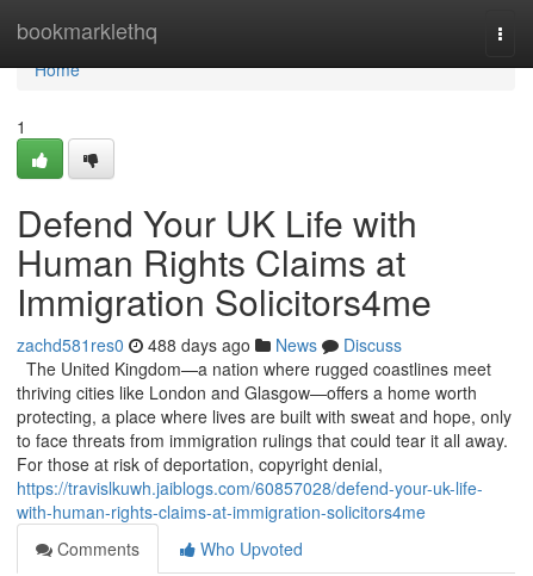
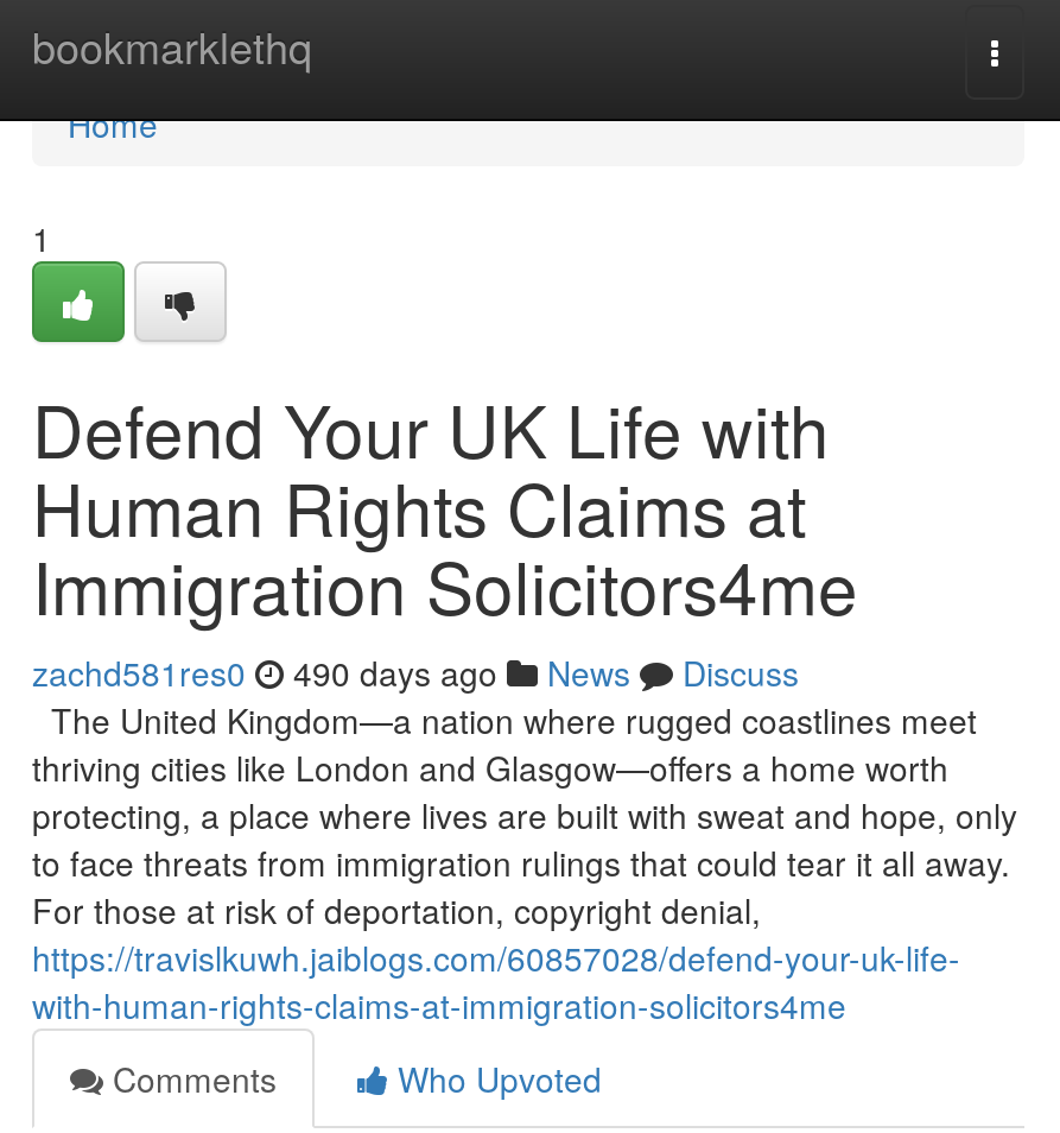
[17,333,402,357] zachd581res0 488 days ago News Discuss -> [32,648,799,696] zachd581res0 490 days ago News Discuss

